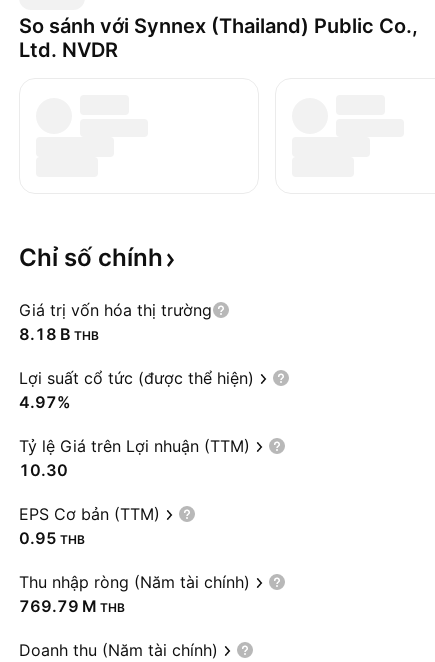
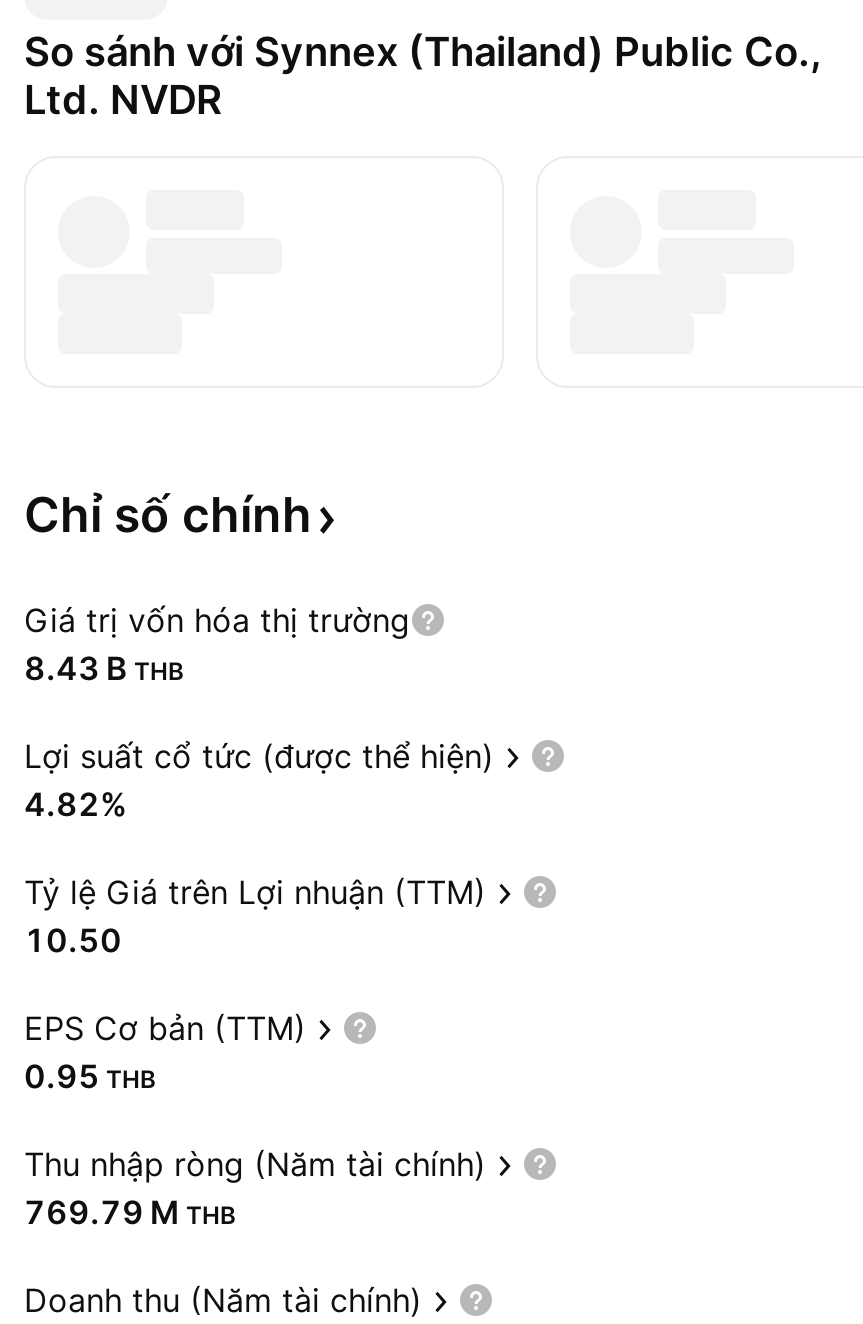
[19,324,99,344] 8.18 B THB -> [24,648,184,688] 8.43 B THB
[19,392,71,412] 4.97% -> [24,784,128,824] 4.82%
[19,460,68,480] 10.30 -> [24,920,122,960] 10.50

